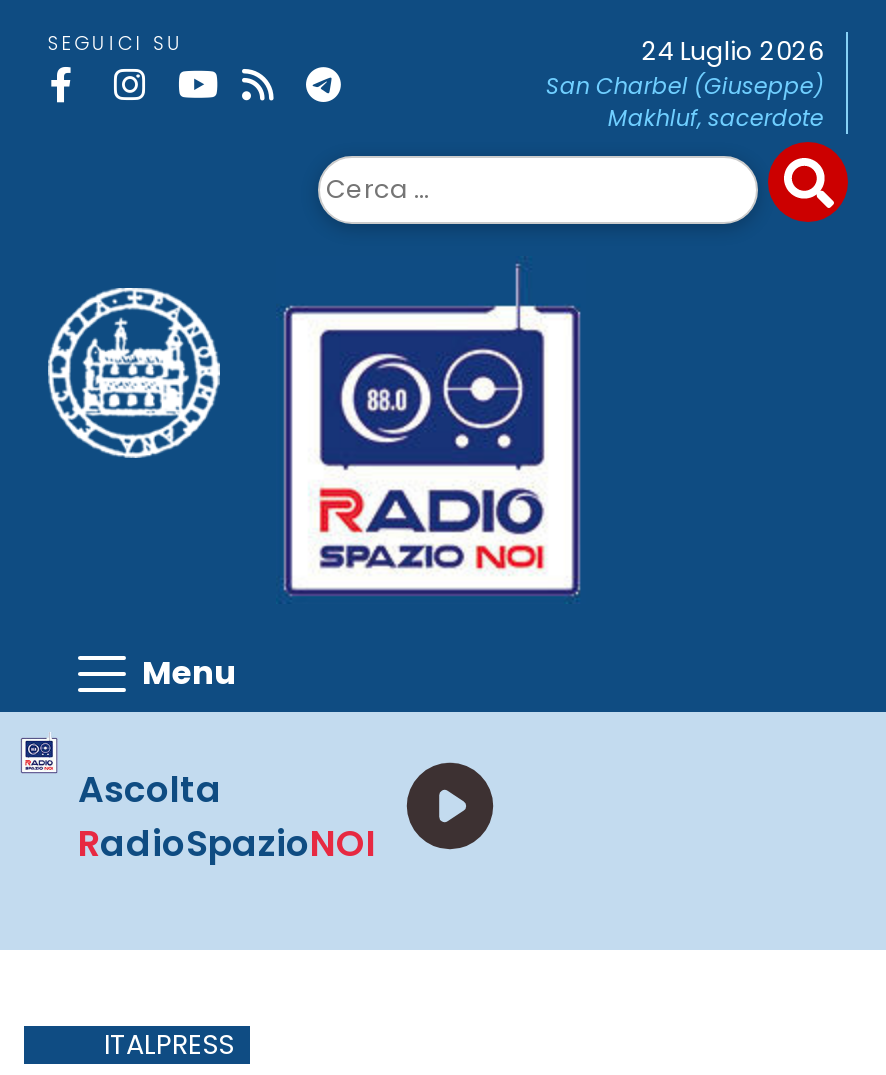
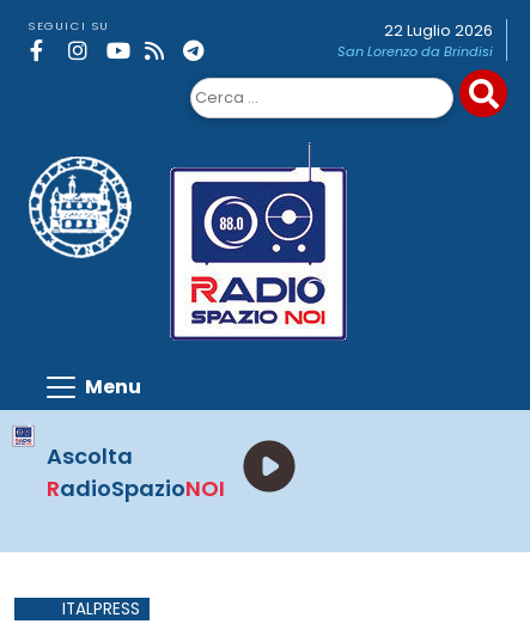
[546,34,824,134] 24 Luglio 2026 | San Charbel (Giuseppe) | Makhluf, sacerdote -> [337,20,493,61] 22 Luglio 2026 | San Lorenzo da Brindisi

